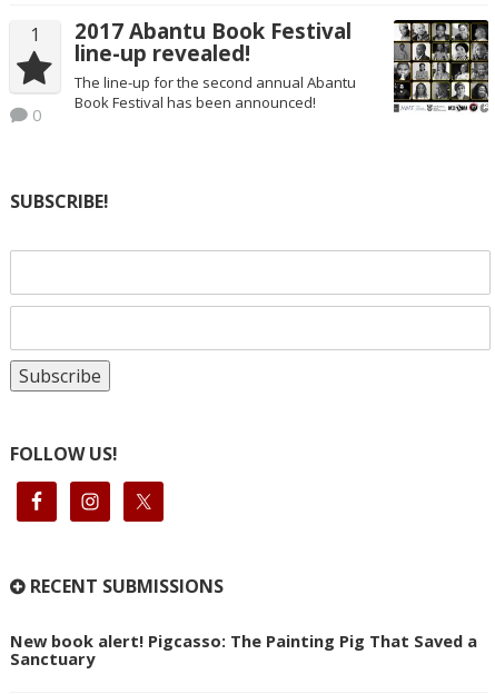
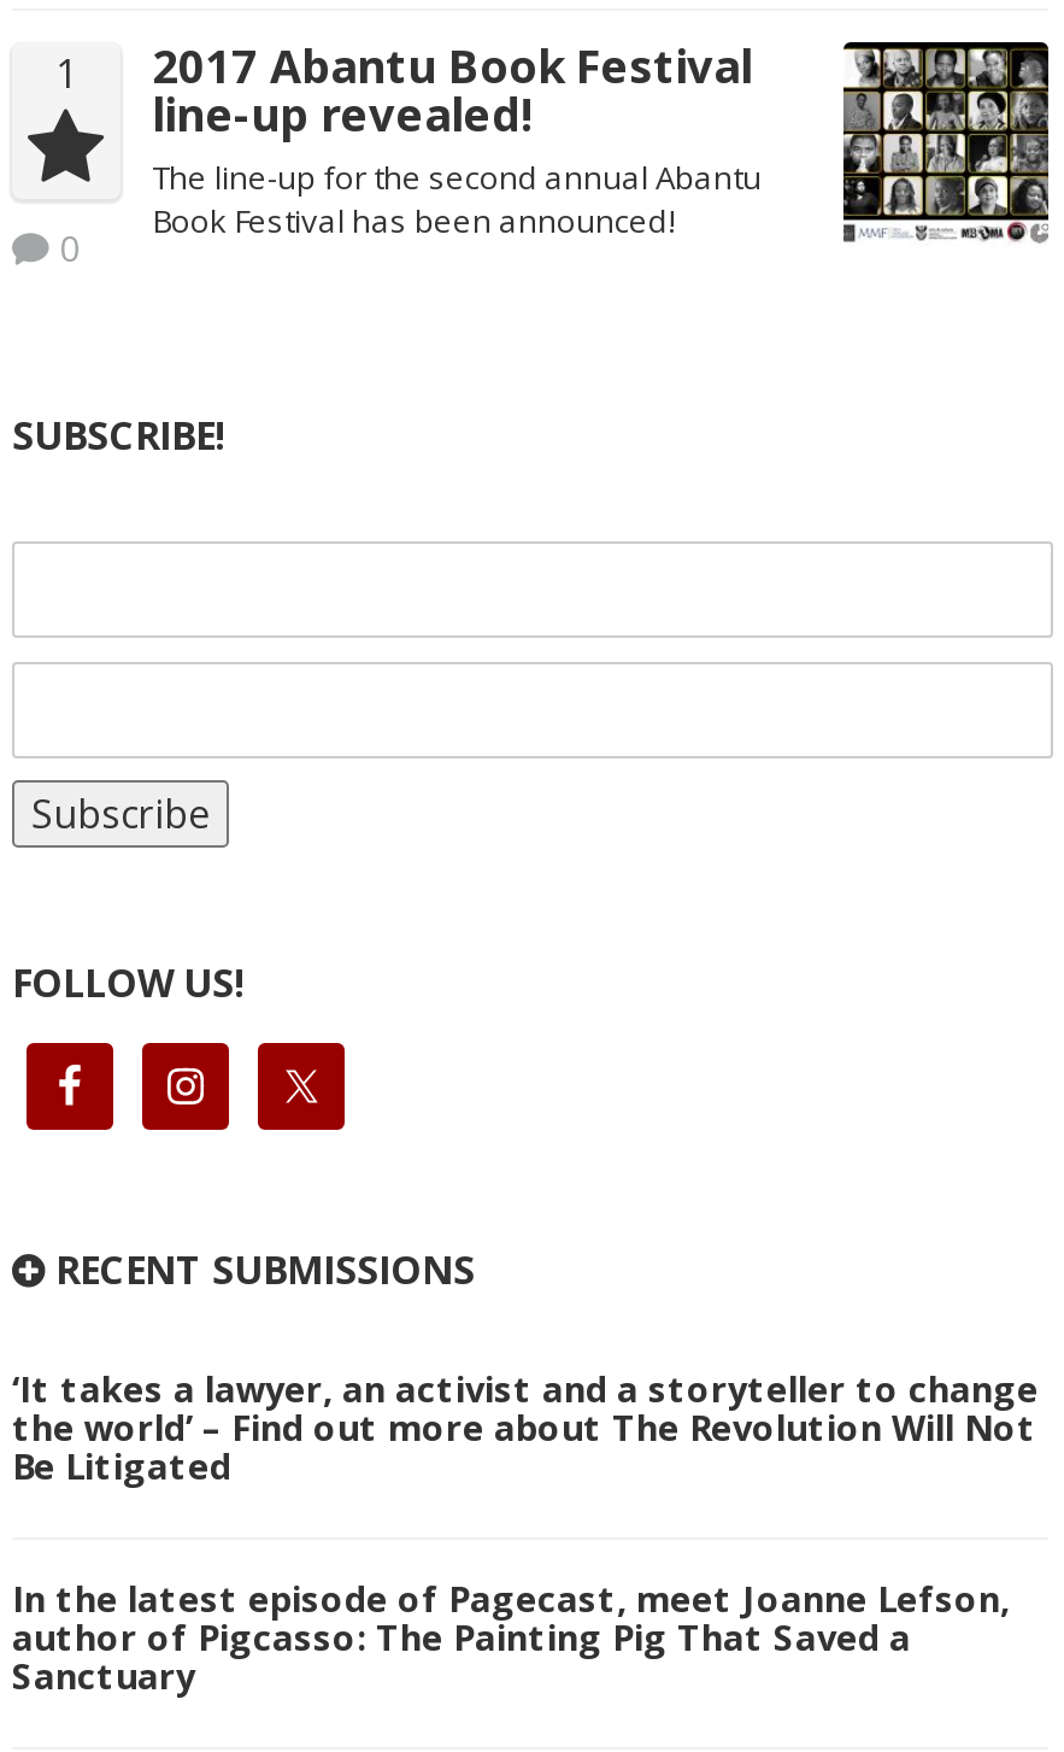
[10,630,477,652] New book alert! Pigcasso: The Painting Pig That Saved a -> [12,1365,1039,1661] ‘It takes a lawyer, an activist and a storyteller to change | the world’ – Find out more about The Revolution Will Not | Be Litigated | In the latest episode of Pagecast, meet Joanne Lefson, | author of Pigcasso: The Painting Pig That Saved a

